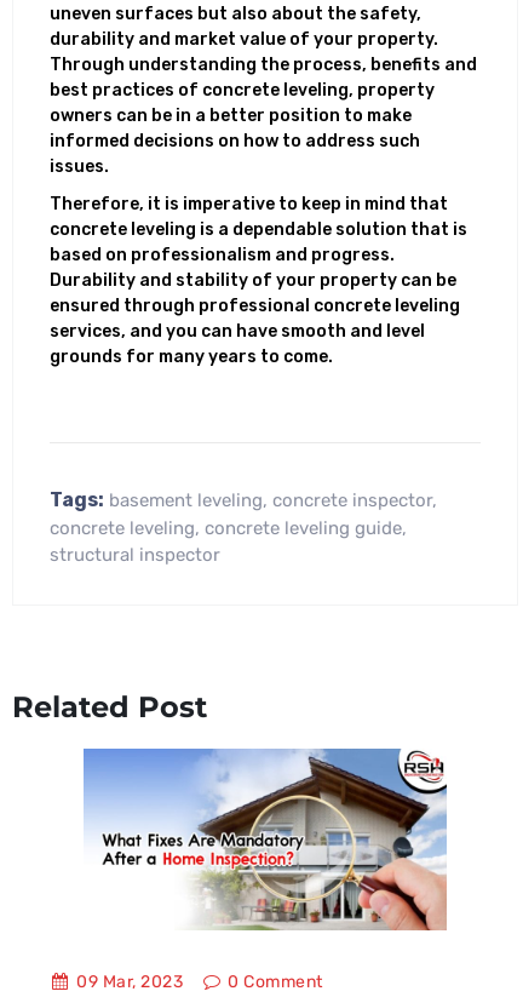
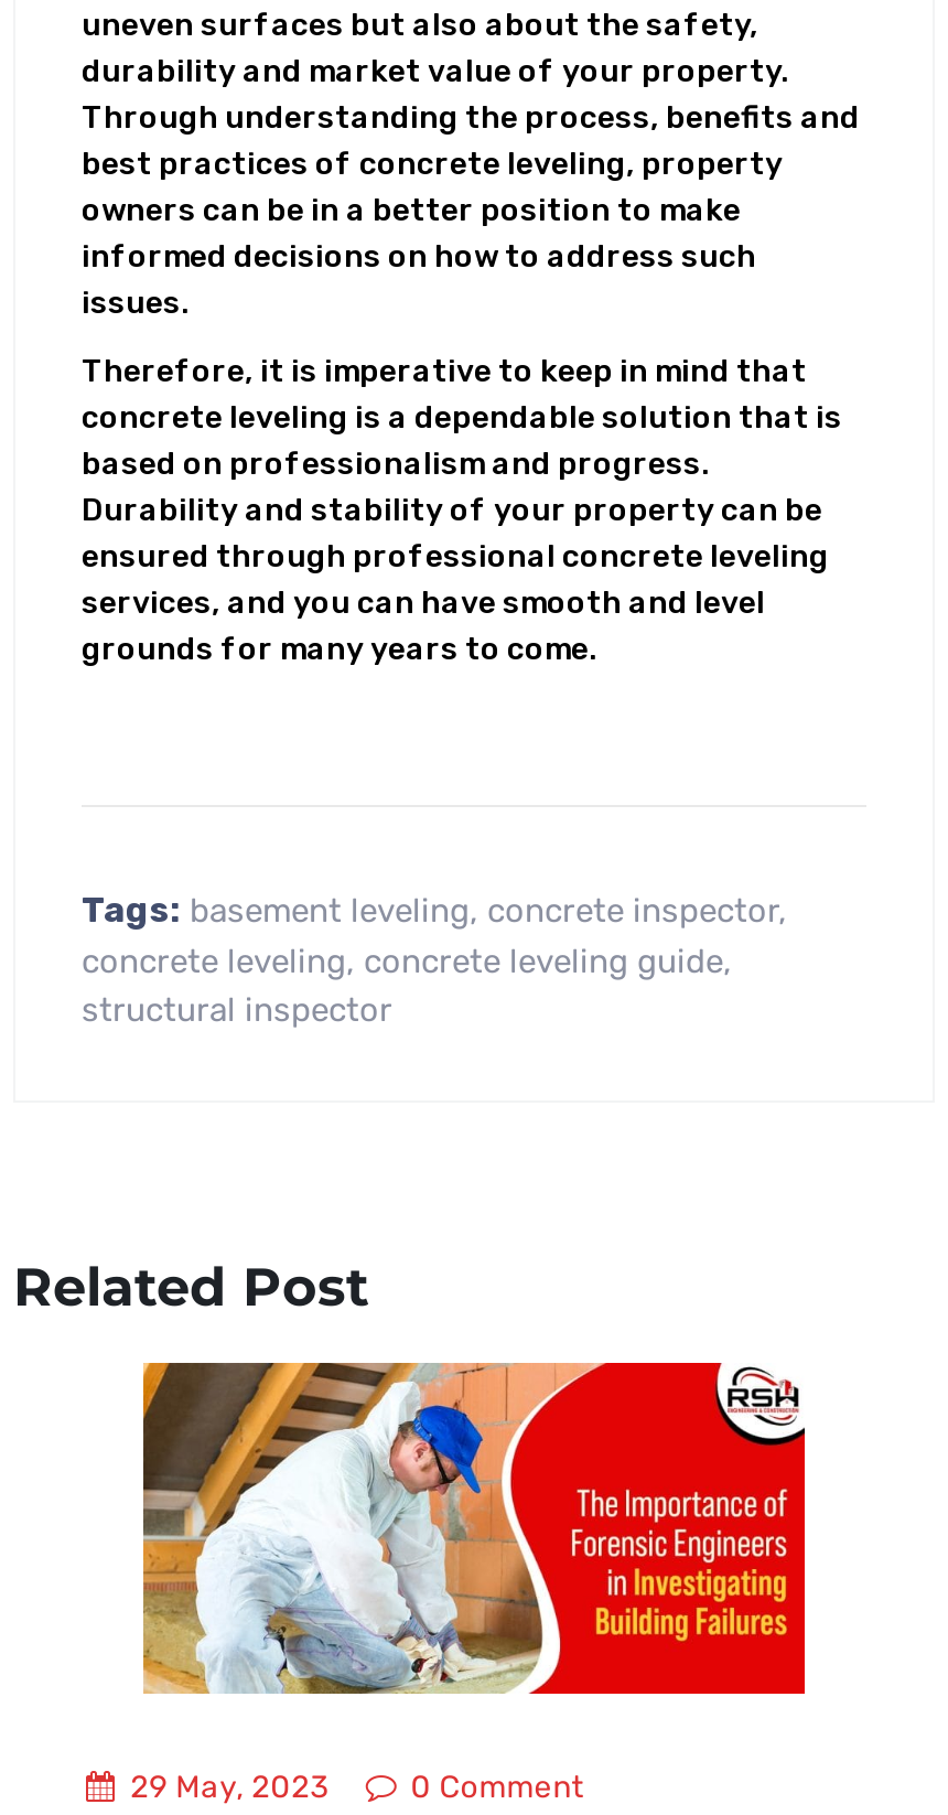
[72,747,448,992] [image] | 09 Mar, 2023 -> [123,1361,807,1806] [image] | 29 May, 2023

